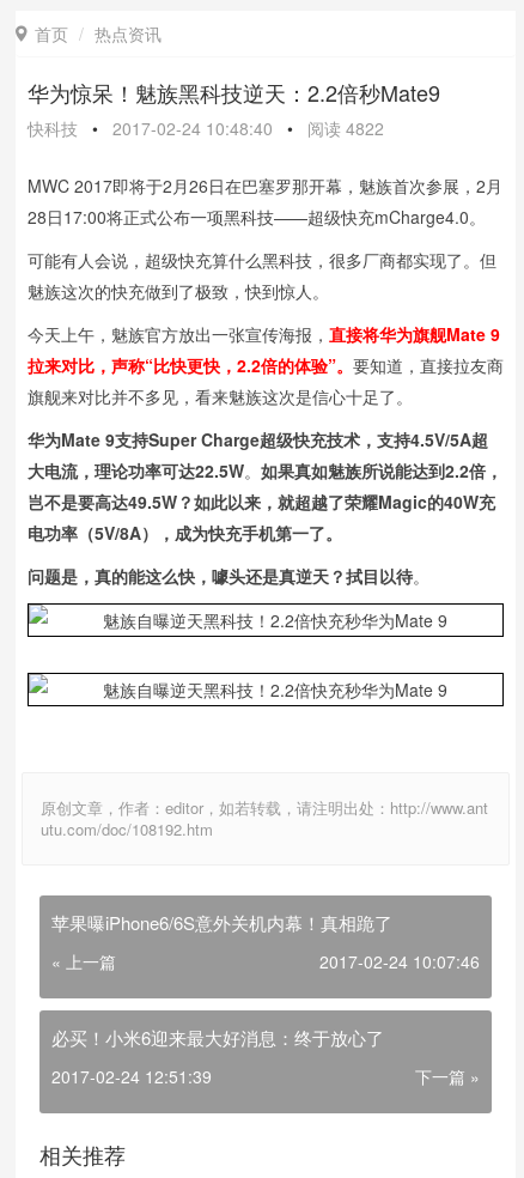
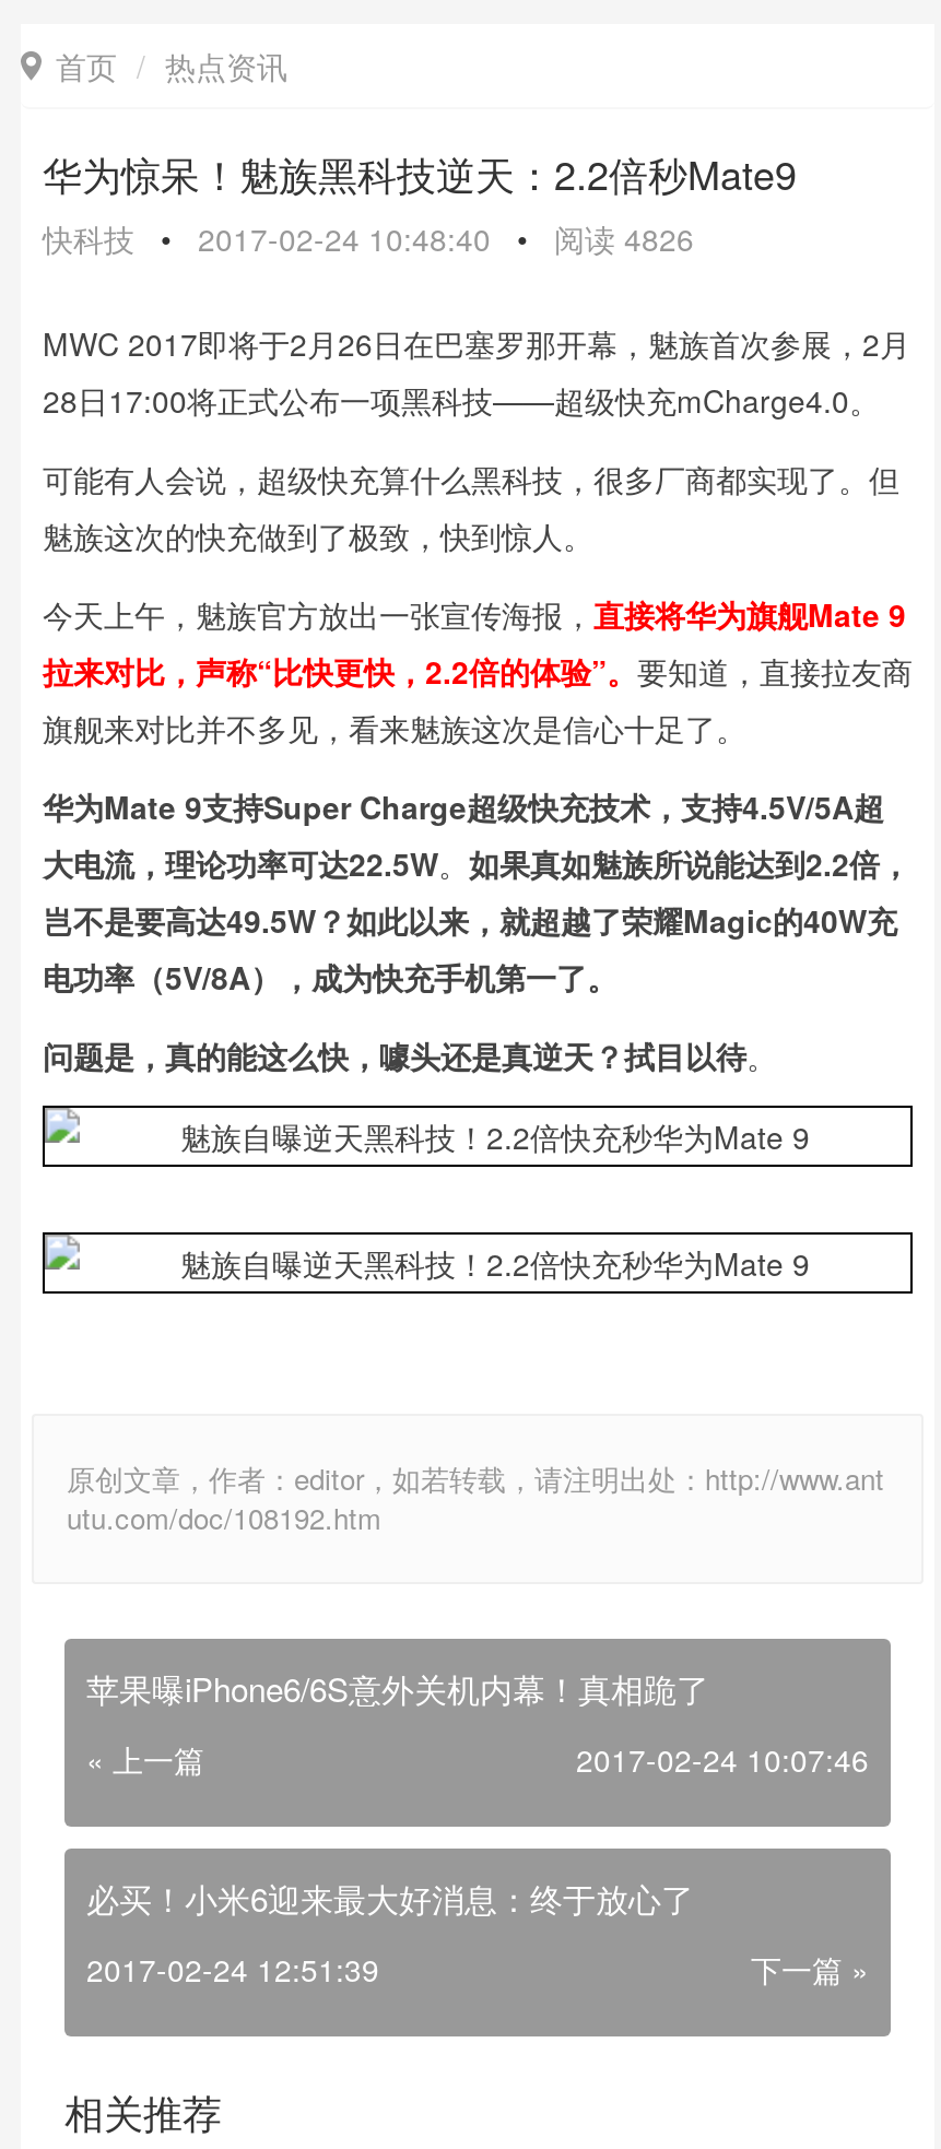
[28,116,384,140] 快科技 • 2017-02-24 10:48:40 • 阅读4822 -> [43,216,694,260] 快科技 • 2017-02-24 10:48:40 • 阅读4826

